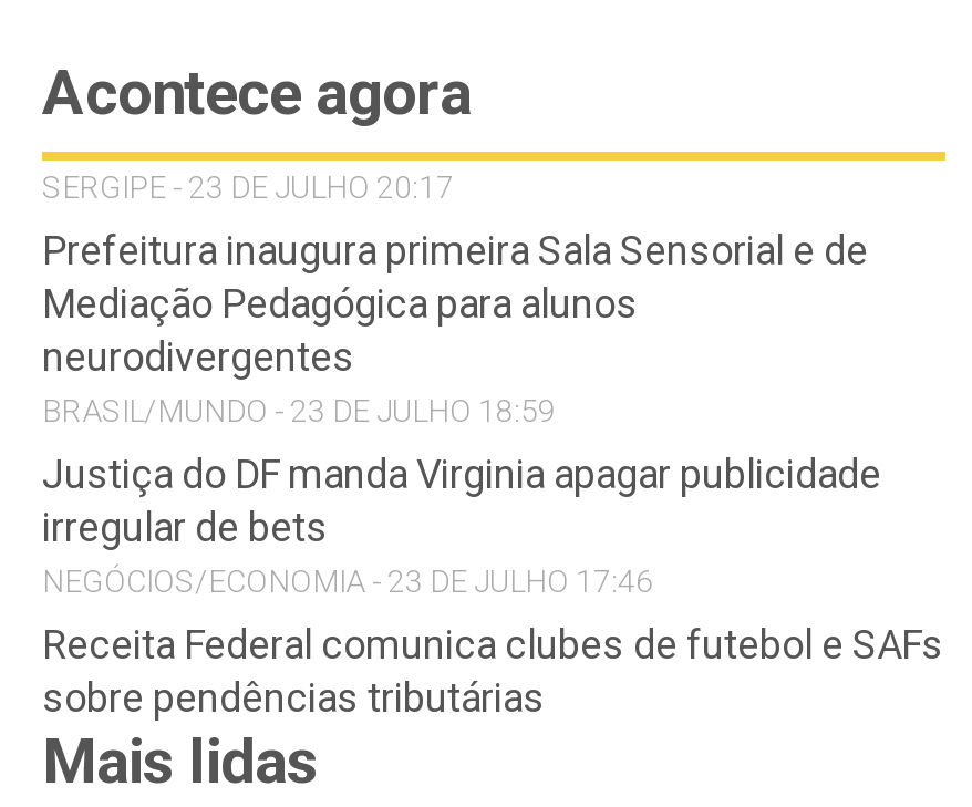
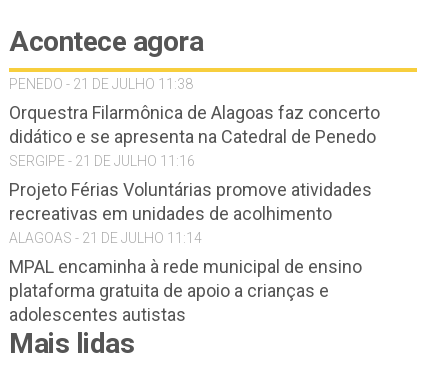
[42,169,454,205] SERGIPE - 23 DE JULHO 20:17 -> [9,76,193,92] PENEDO - 21 DE JULHO 11:38
[42,227,868,428] Prefeitura inaugura primeira Sala Sensorial e de | Mediação Pedagógica para alunos | neurodivergentes | BRASIL/MUNDO - 23 DE JULHO 18:59 -> [9,102,380,169] Orquestra Filarmônica de Alagoas faz concerto | didático e se apresenta na Catedral de Penedo | SERGIPE - 21 DE JULHO 11:16
[42,451,881,599] Justiça do DF manda Virginia apagar publicidade | irregular de bets | NEGÓCIOS/ECONOMIA - 23 DE JULHO 17:46 -> [9,179,372,246] Projeto Férias Voluntárias promove atividades | recreativas em unidades de acolhimento | ALAGOAS - 21 DE JULHO 11:14
[42,621,943,721] Receita Federal comunica clubes de futebol e SAFs | sobre pendências tributárias -> [9,256,362,325] MPAL encaminha à rede municipal de ensino | plataforma gratuita de apoio a crianças e | adolescentes autistas

